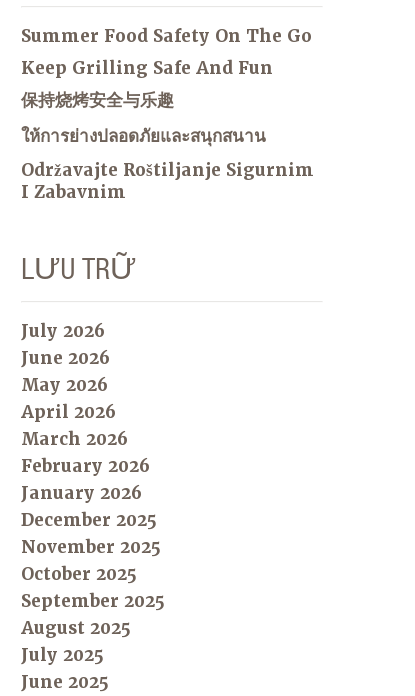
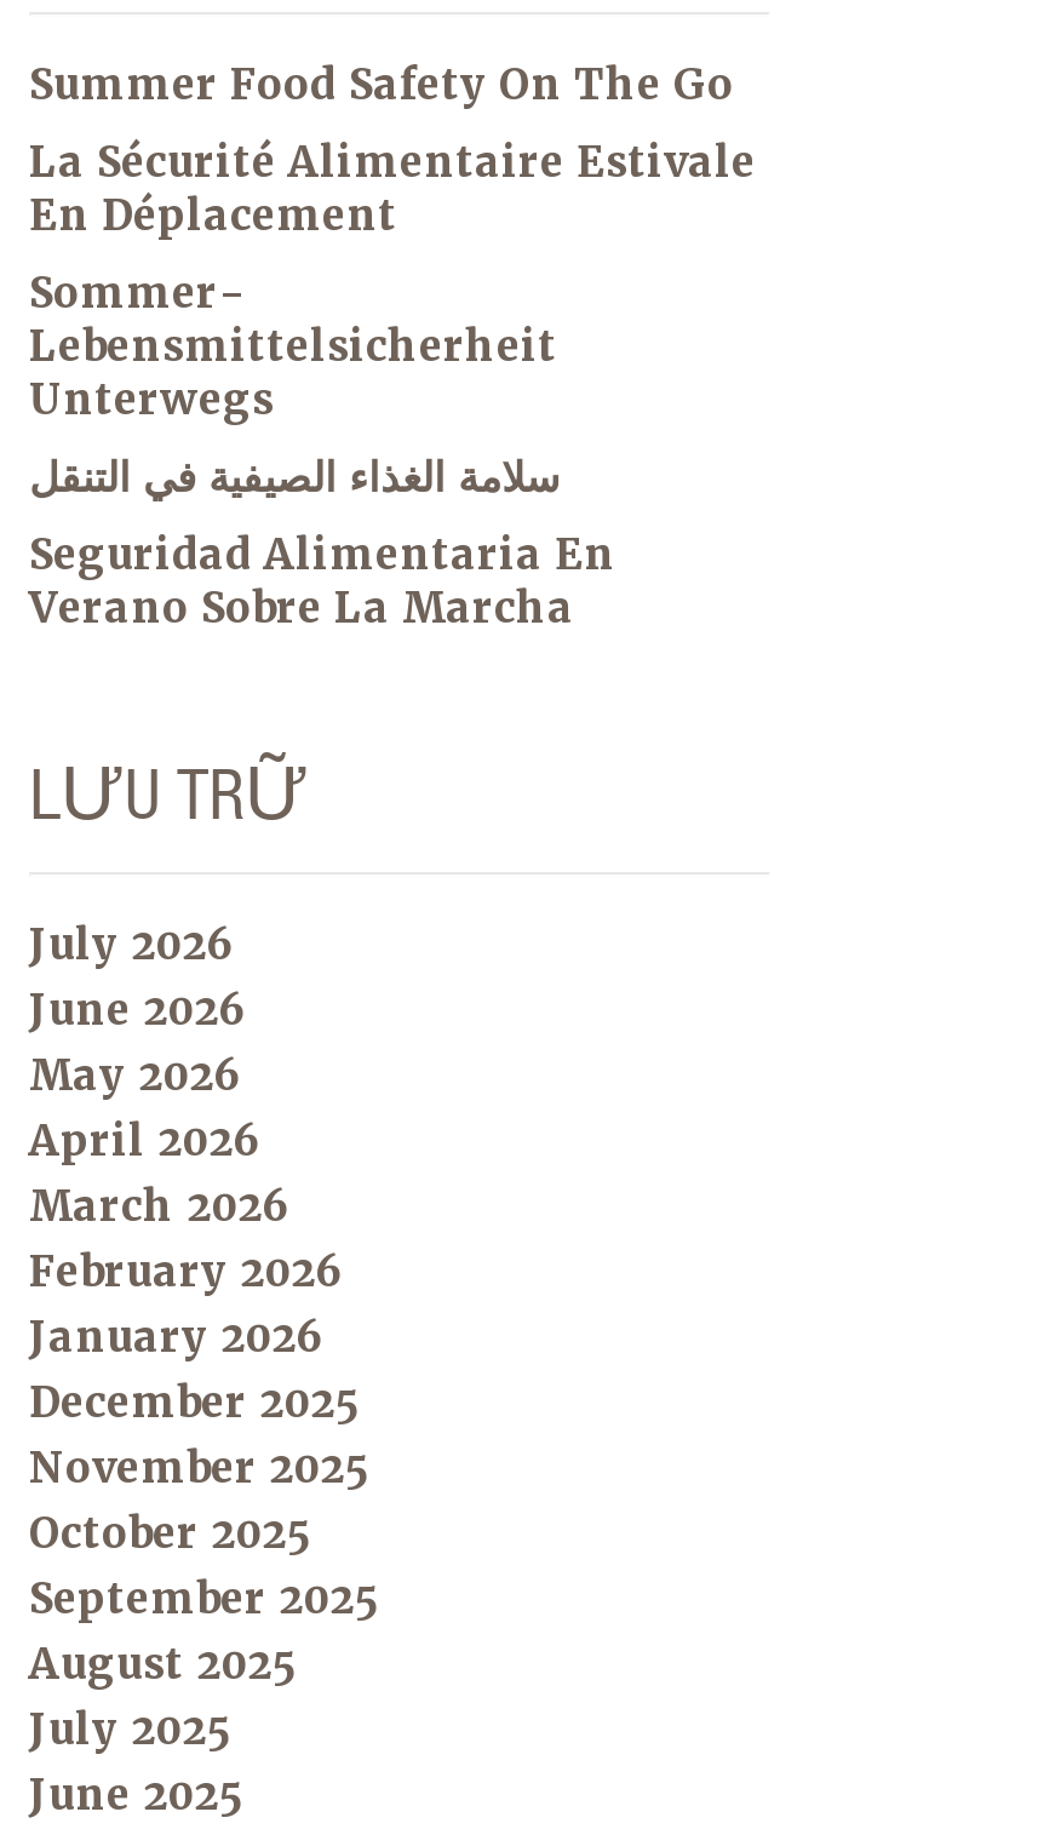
[21,57,273,79] Keep Grilling Safe And Fun -> [29,135,756,242] La Sécurité Alimentaire Estivale | En Déplacement
[21,89,174,111] 保持烧烤安全与乐趣 -> [29,266,557,426] Sommer- | Lebensmittelsicherheit | Unterwegs
[21,125,266,147] ให้การย่างปลอดภัยและสนุกสนาน -> [29,450,560,503] سلامة الغذاء الصيفية في التنقل
[21,159,314,203] Održavajte Roštiljanje Sigurnim | I Zabavnim -> [29,528,615,634] Seguridad Alimentaria En | Verano Sobre La Marcha

